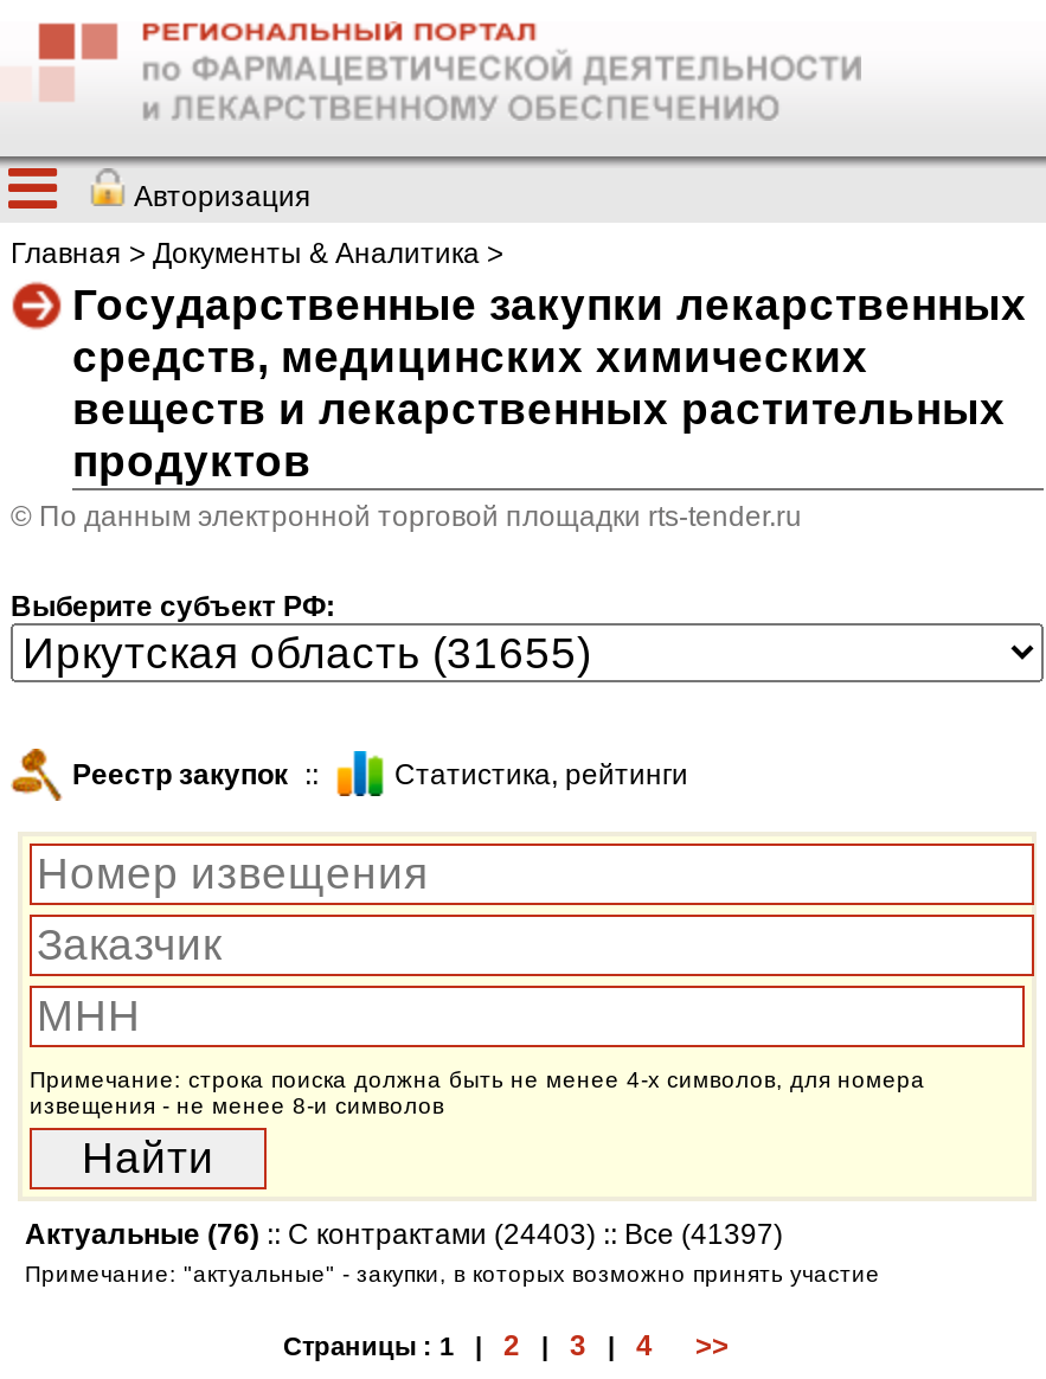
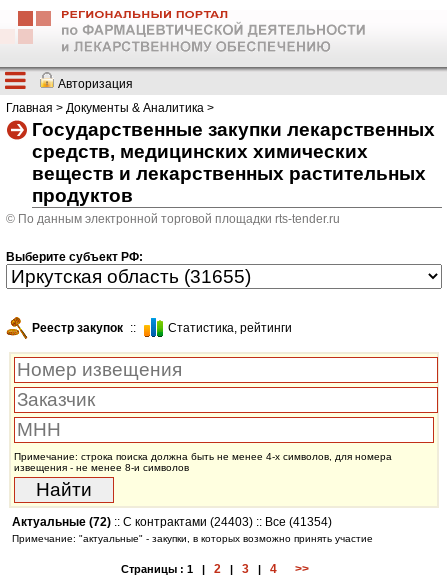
[25,1218,783,1251] Актуальные (76):: С контрактами (24403):: Все (41397) -> [12,515,332,529] Актуальные (72):: С контрактами (24403):: Все (41354)

